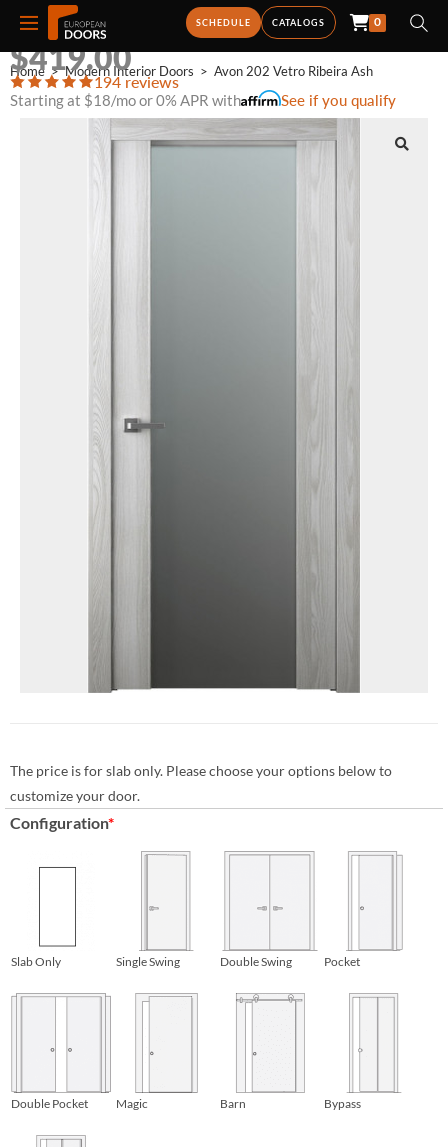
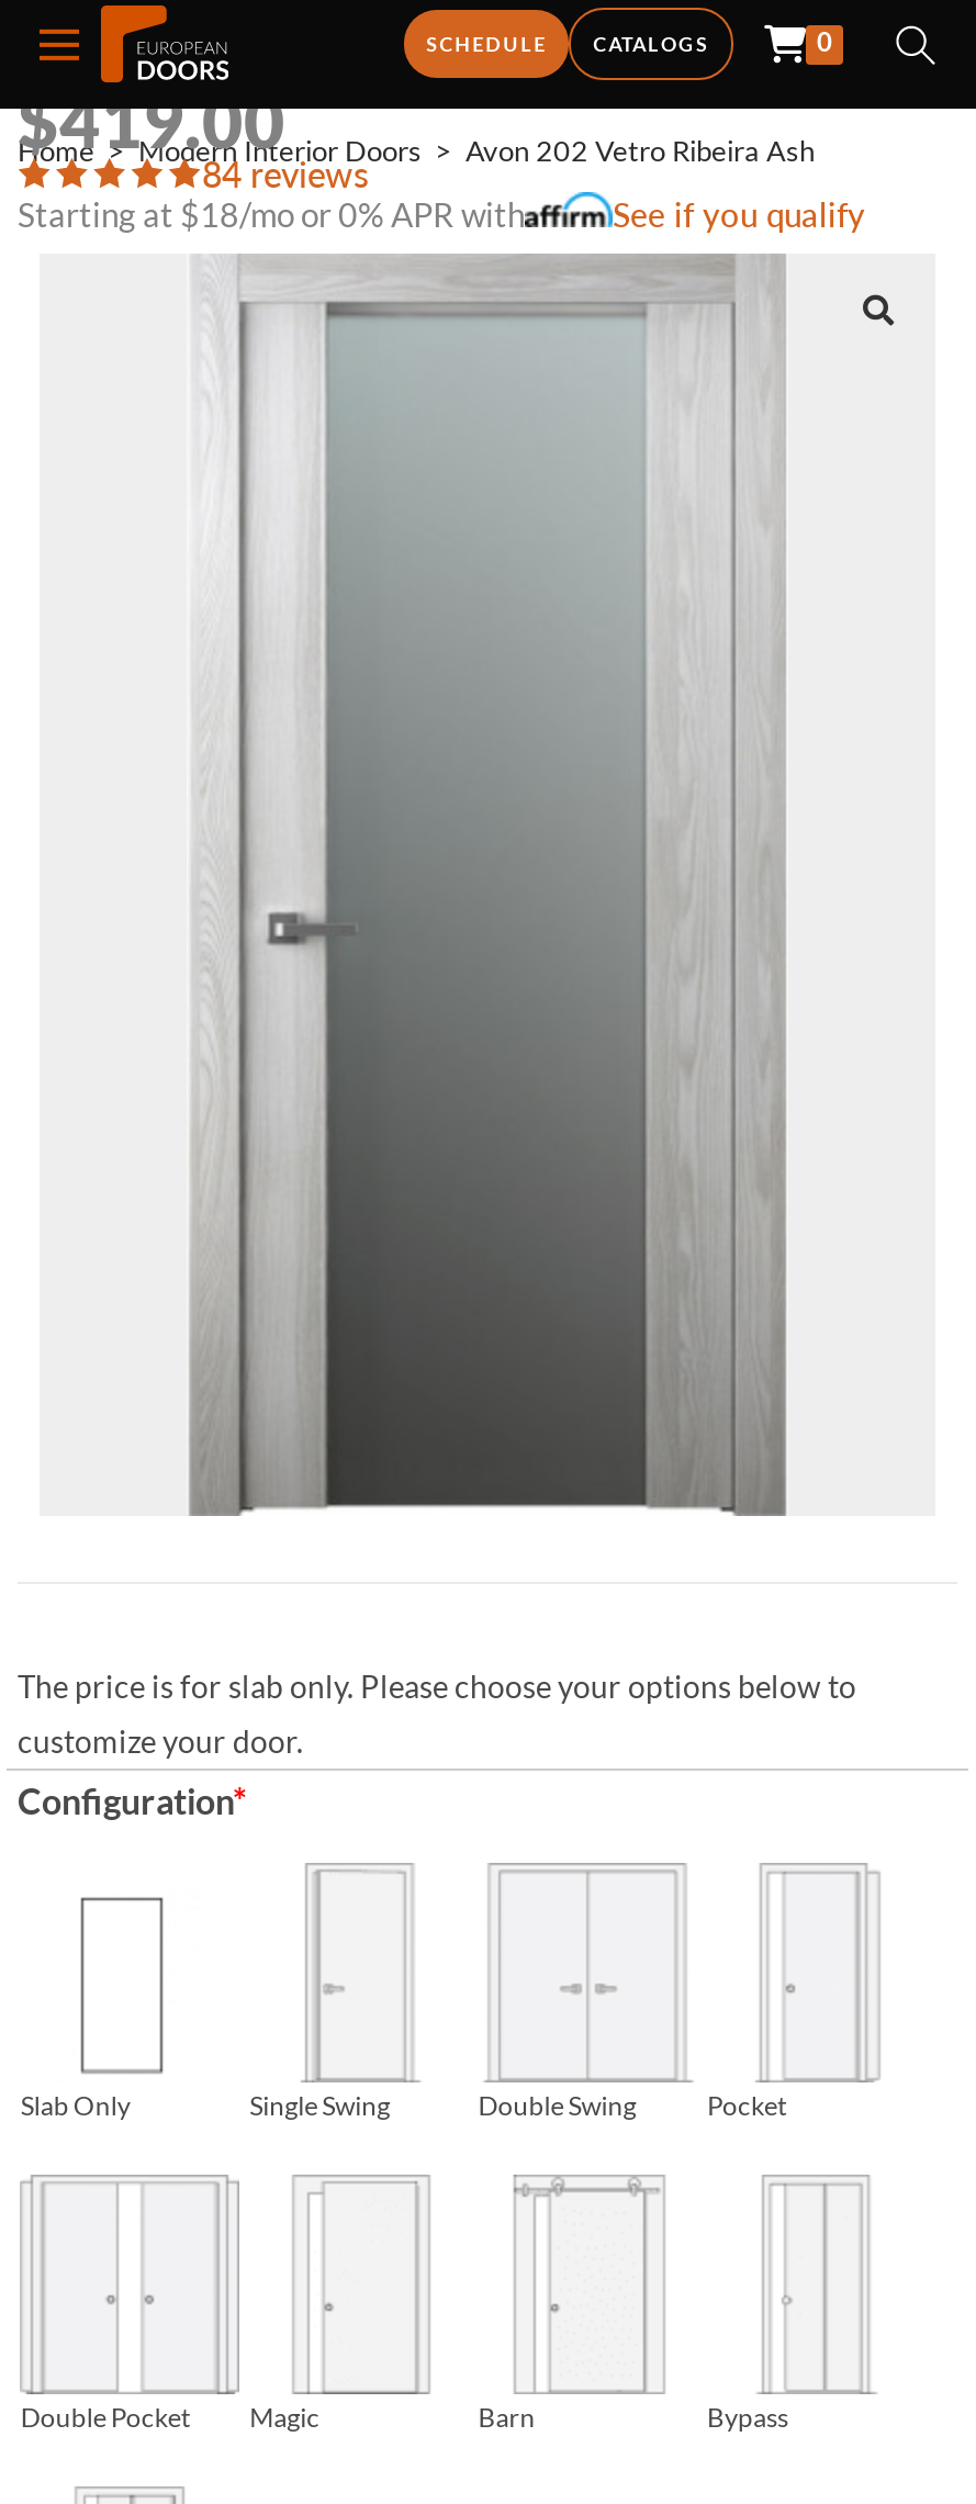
[94,72,179,91] 194 reviews -> [202,153,369,194] 84 reviews

